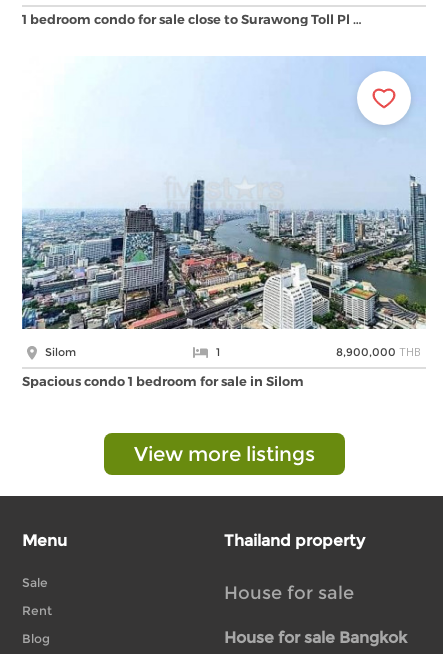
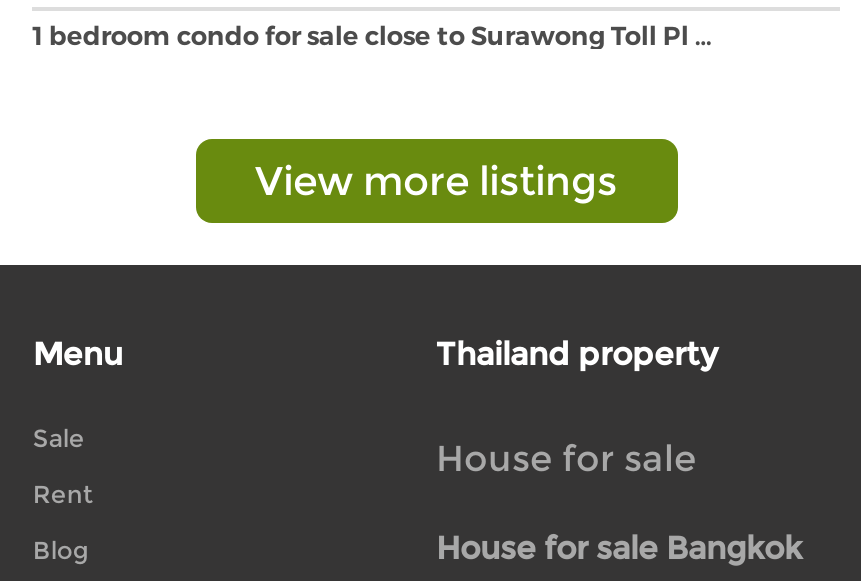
[21,56,427,389] [image] | Silom | 1 | 8,900,000 THB | Spacious condo 1 bedroom for sale in Silom -> none

